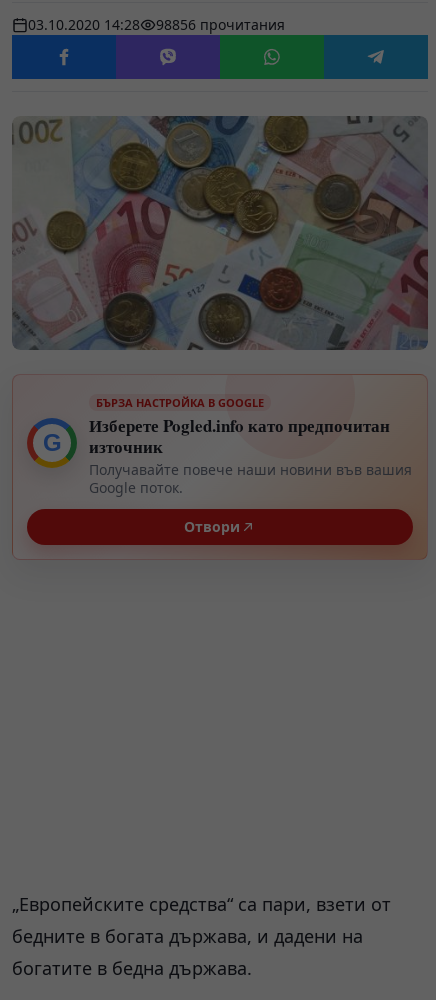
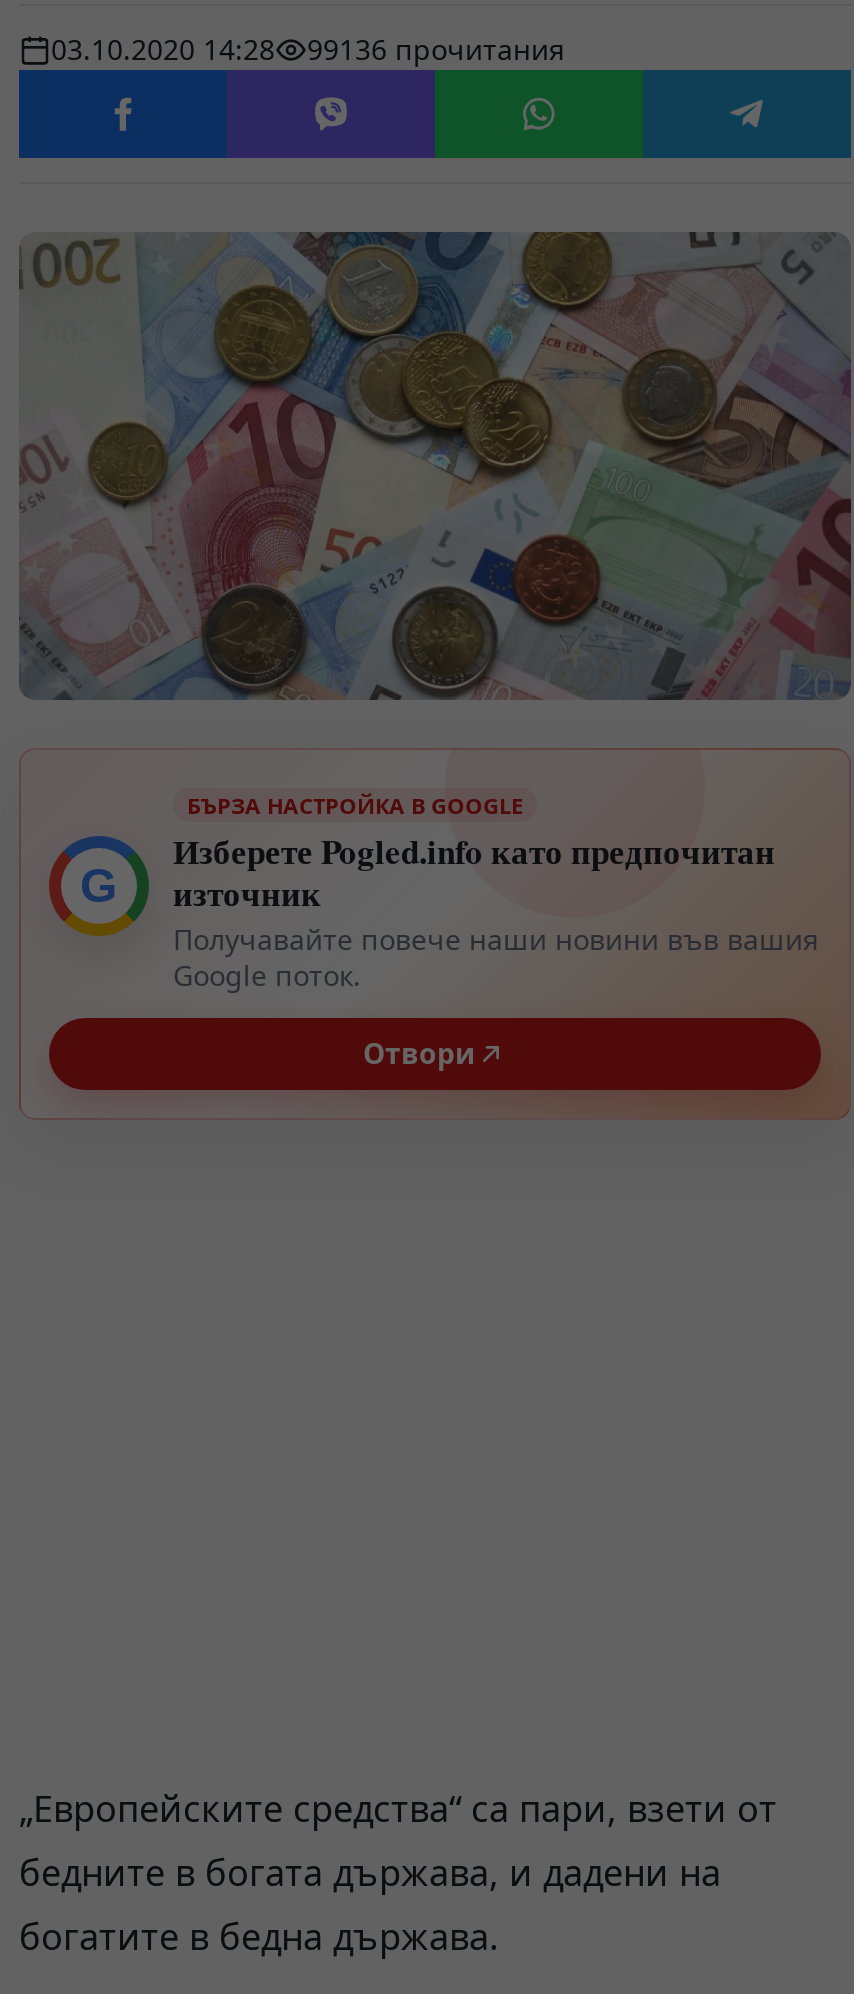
[28,15,285,34] 03.10.2020 14:28 98856 прочитания -> [51,30,565,68] 03.10.2020 14:28 99136 прочитания

